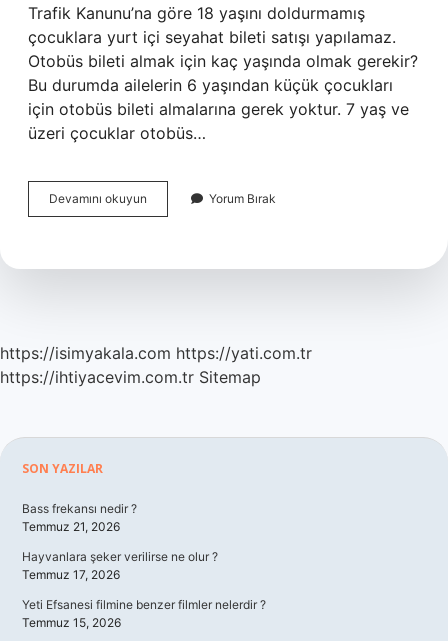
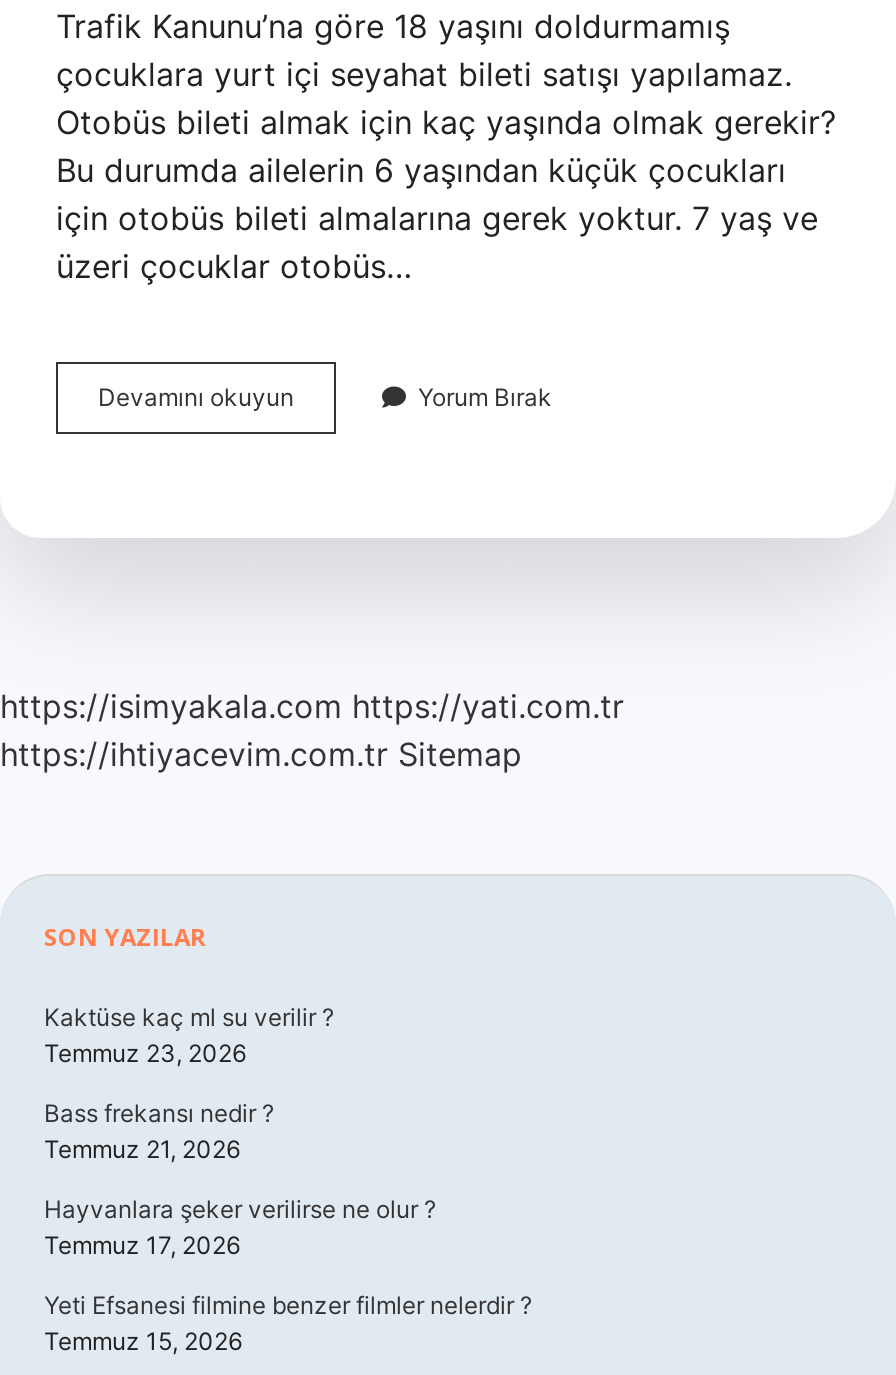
none -> [44,1002,334,1068] Kaktüse kaç ml su verilir ? | Temmuz 23, 2026

